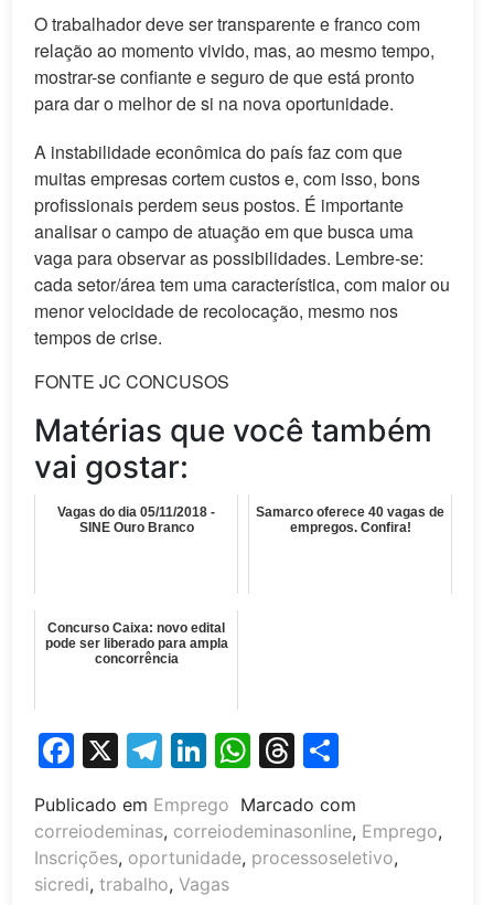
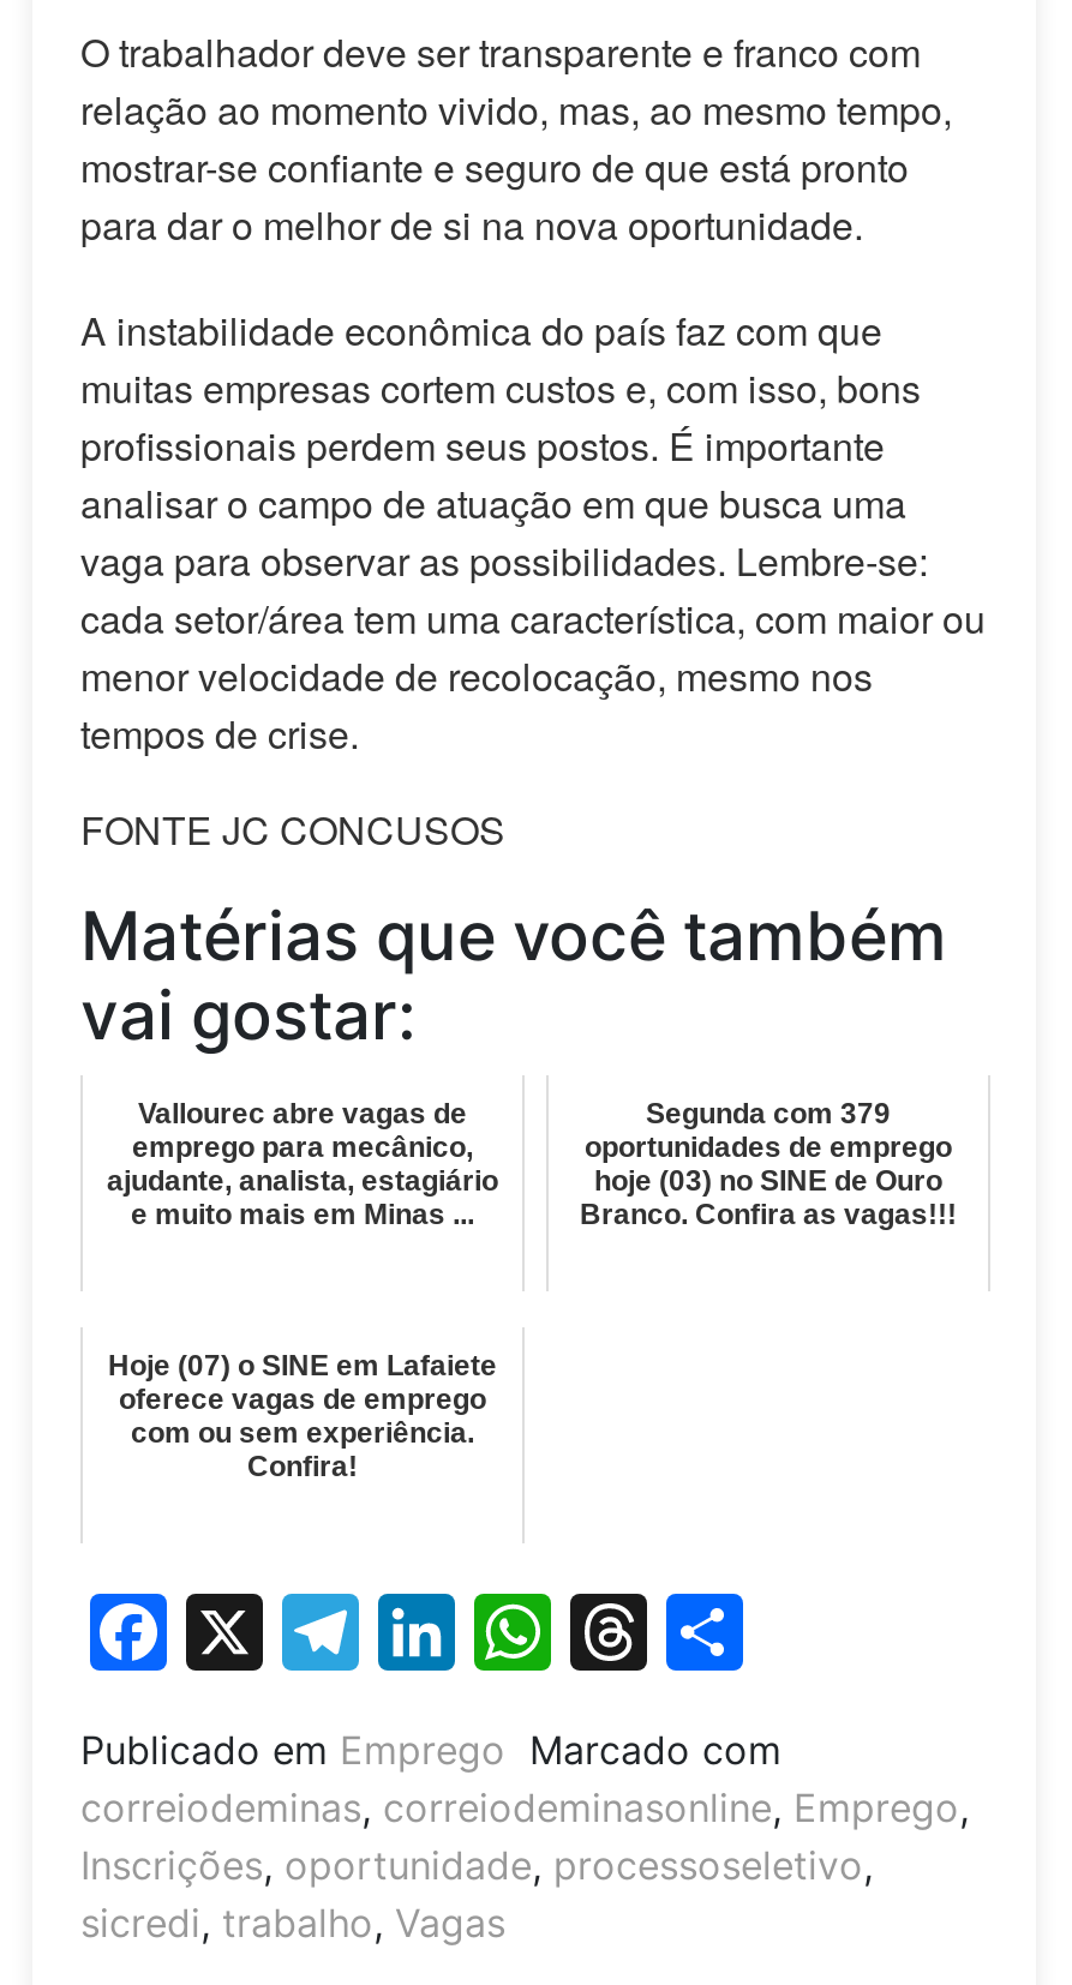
[57,504,215,535] Vagas do dia 05/11/2018 - | SINE Ouro Branco -> [107,1097,498,1231] Vallourec abre vagas de | emprego para mecânico, | ajudante, analista, estagiário | e muito mais em Minas ...
[256,504,444,535] Samarco oferece 40 vagas de | empregos. Confira! -> [580,1097,957,1231] Segunda com 379 | oportunidades de emprego | hoje (03) no SINE de Ouro | Branco. Confira as vagas!!!
[45,620,228,666] Concurso Caixa: novo edital | pode ser liberado para ampla | concorrência -> [108,1349,497,1483] Hoje (07) o SINE em Lafaiete | oferece vagas de emprego | com ou sem experiência. | Confira!

